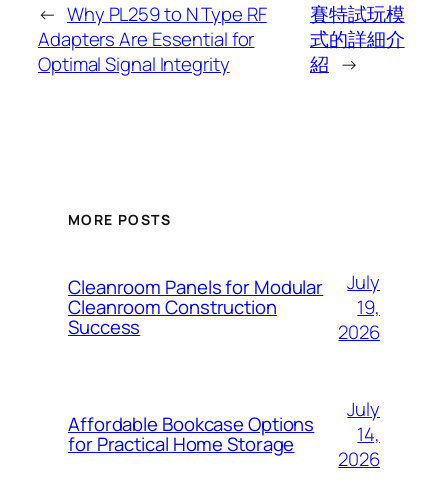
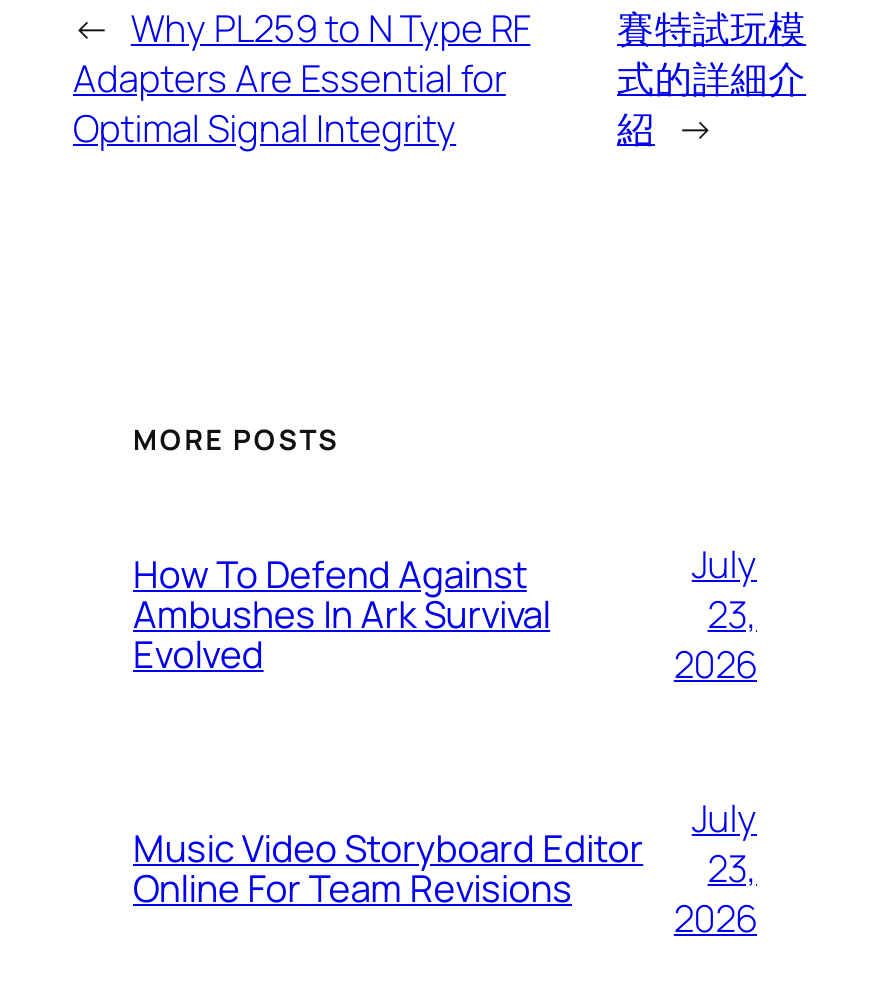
[68,274,323,340] Cleanroom Panels for Modular | Cleanroom Construction | Success -> [133,549,550,681] How To Defend Against | Ambushes In Ark Survival | Evolved
[357,294,380,320] 19, -> [708,588,757,640] 23,
[68,411,314,457] Affordable Bookcase Options | for Practical Home Storage -> [133,823,643,915] Music Video Storyboard Editor | Online For Team Revisions
[357,421,380,447] 14, -> [708,842,757,894] 23,

